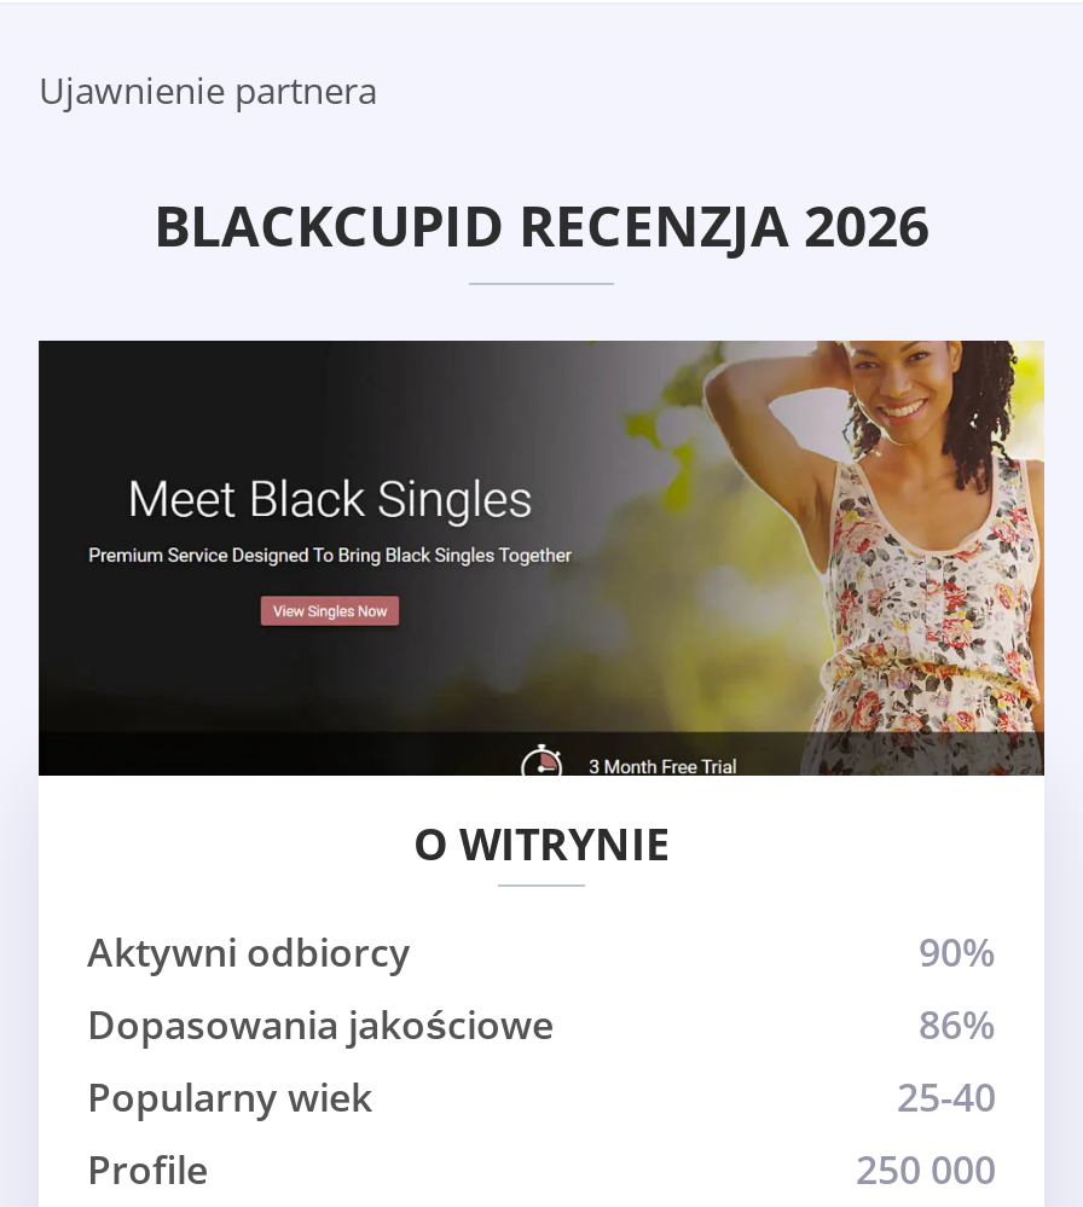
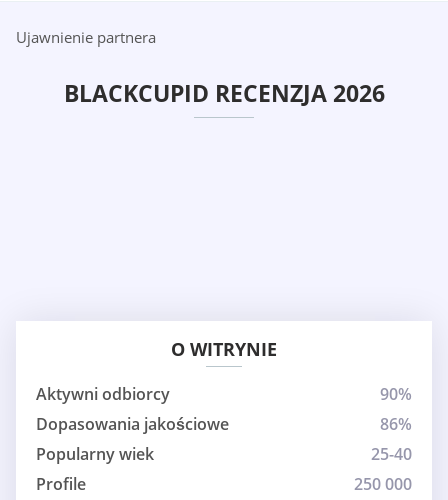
[36,338,1047,778] [image] -> none

